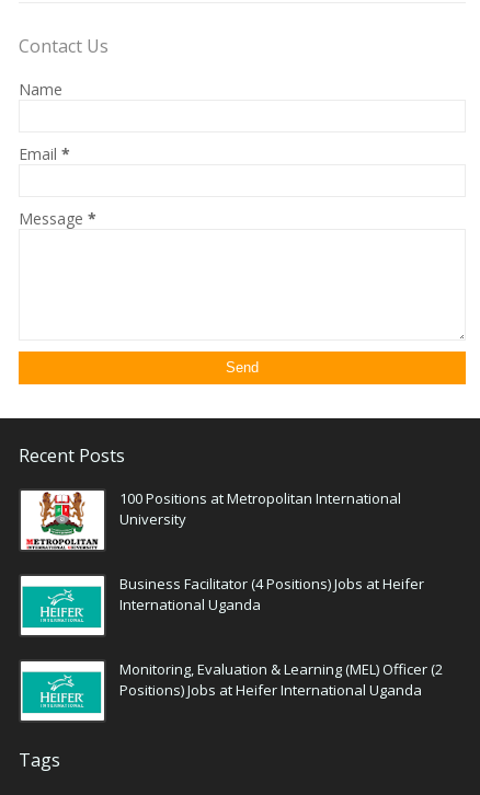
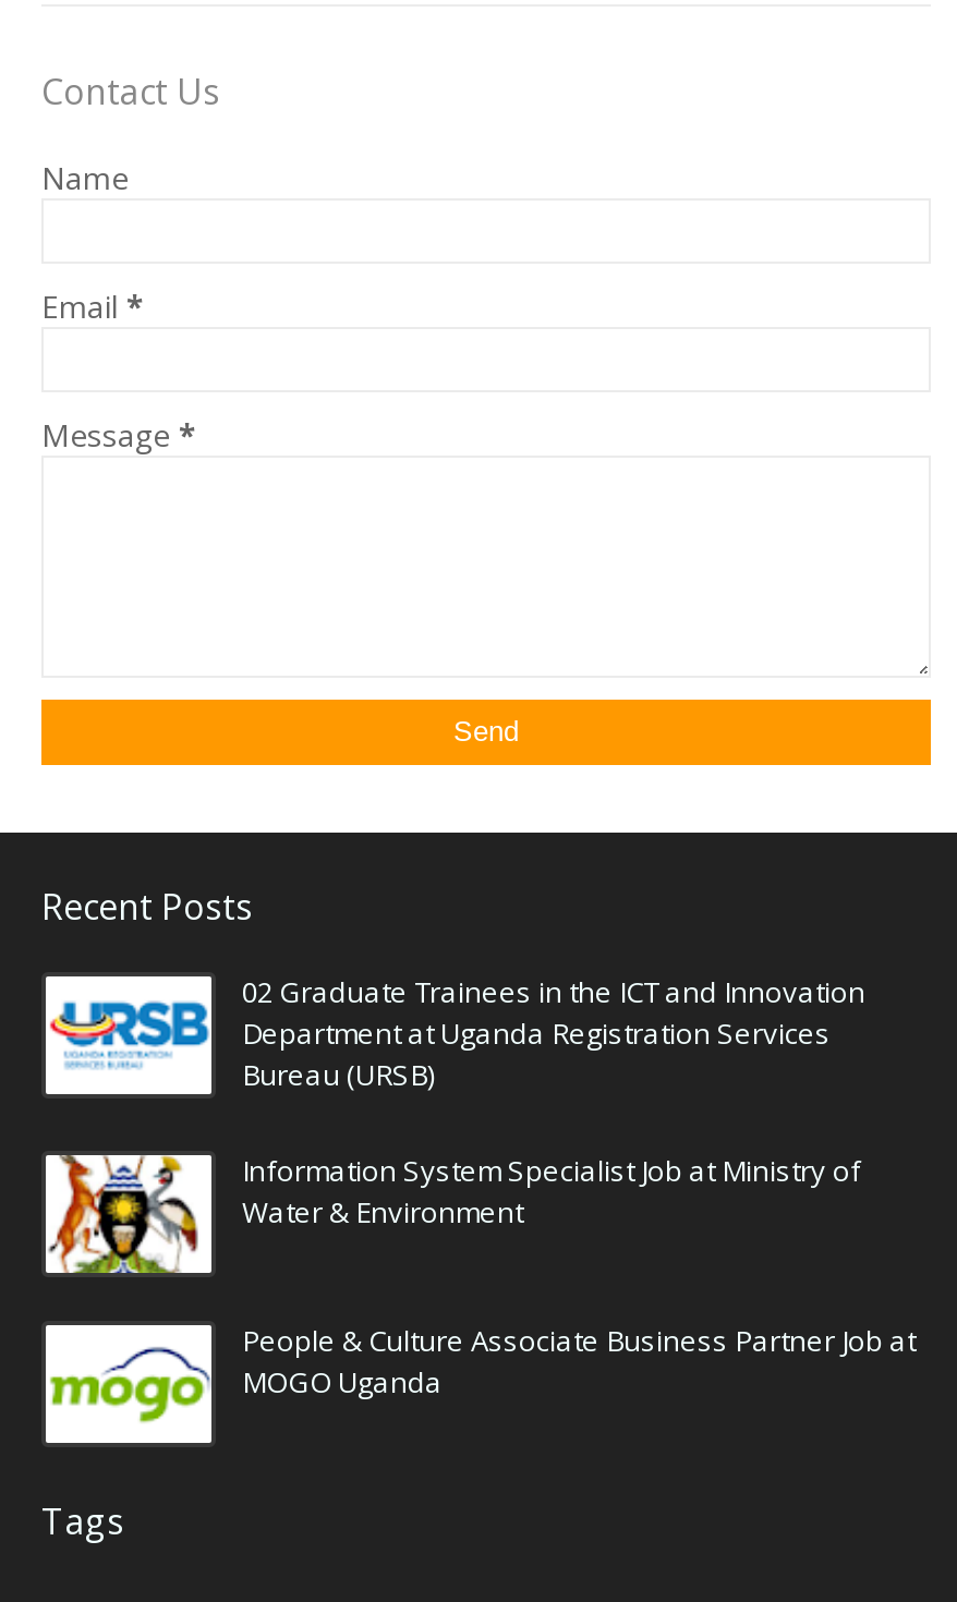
[25,489,401,550] [image] | 100 Positions at Metropolitan International | University -> [48,973,865,1095] [image] | 02 Graduate Trainees in the ICT and Innovation | Department at Uganda Registration Services | Bureau (URSB)
[21,574,424,636] [image] | Business Facilitator (4 Positions) Jobs at Heifer | International Uganda -> [46,1151,861,1275] [image] | Information System Specialist Job at Ministry of | Water & Environment
[21,660,443,714] [image] | Monitoring, Evaluation & Learning (MEL) Officer (2 | Positions) Jobs at Heifer International Uganda -> [46,1321,916,1423] [image] | People & Culture Associate Business Partner Job at | MOGO Uganda

